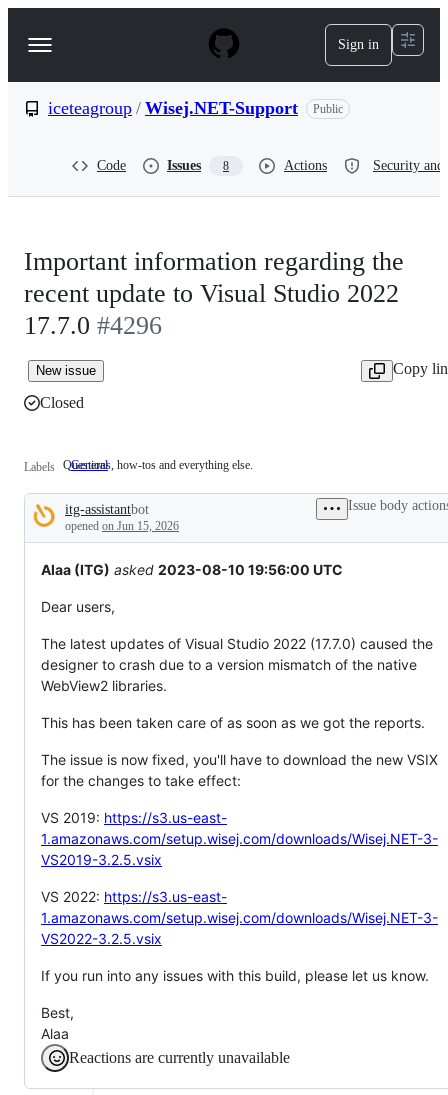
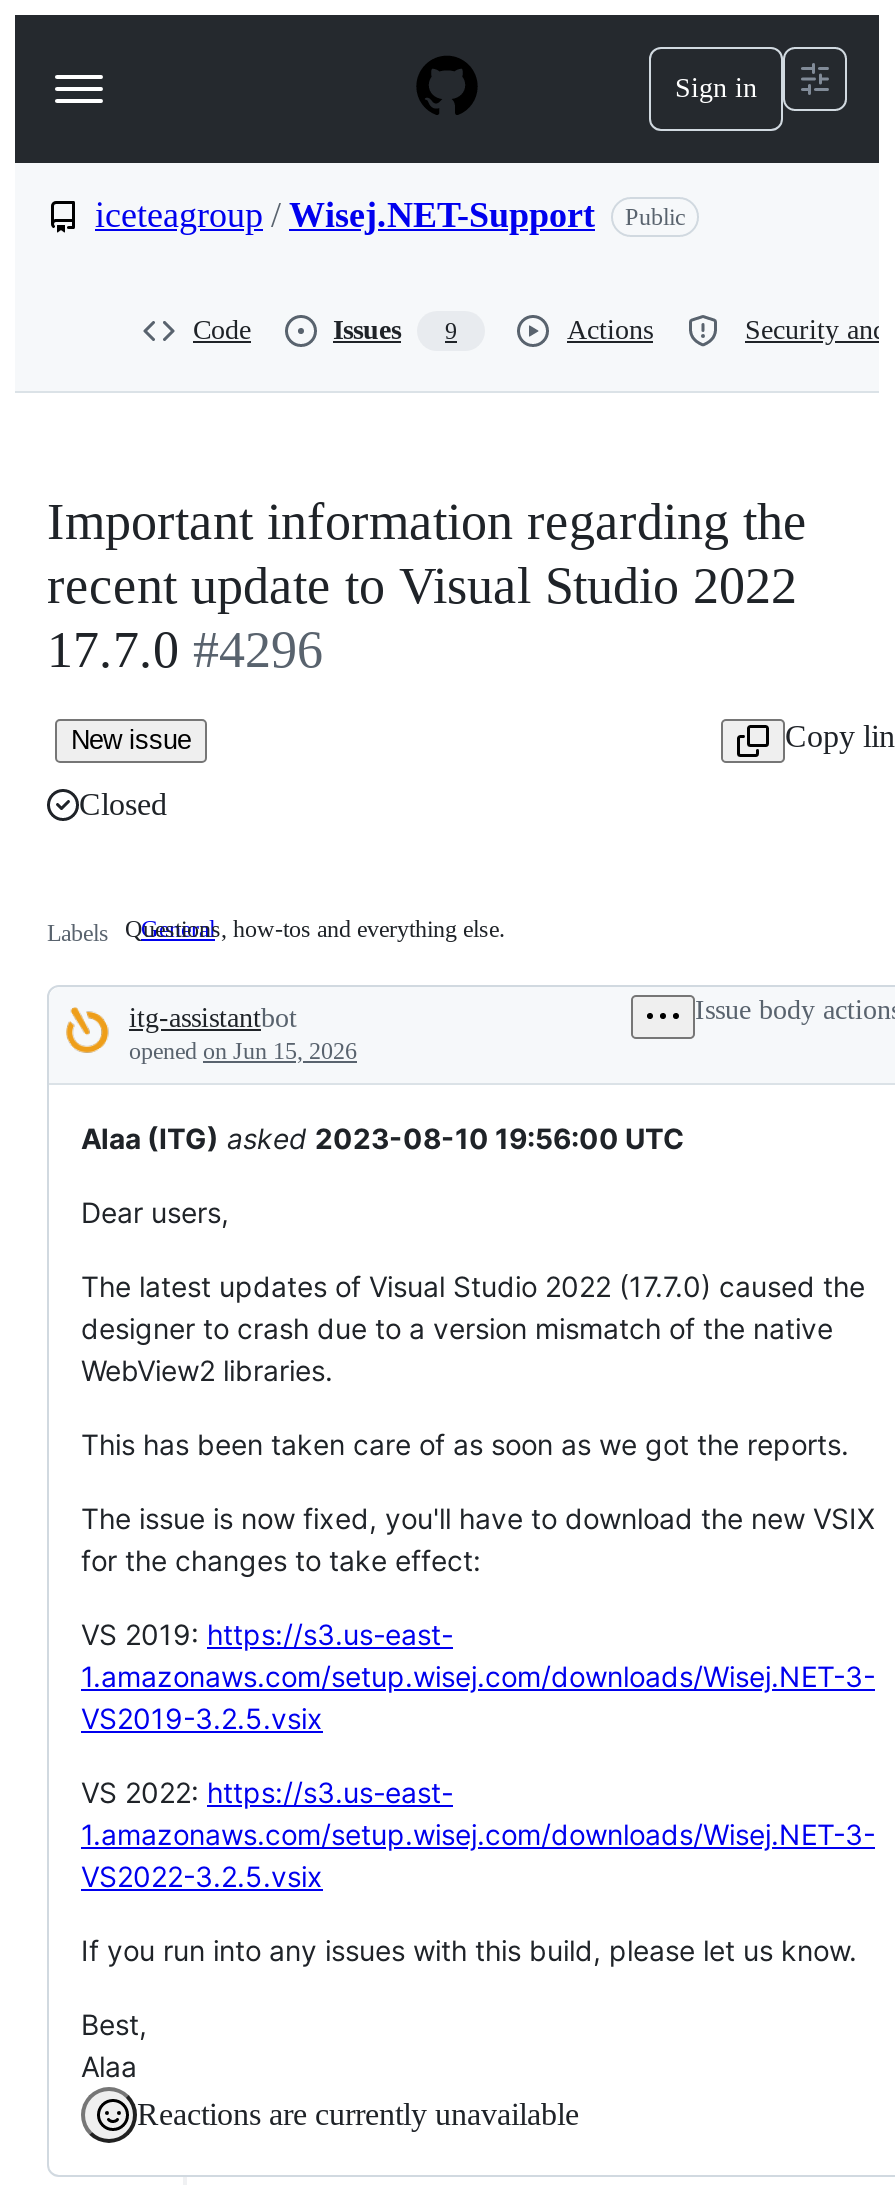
[167,158,229,173] Issues 8 -> [333,315,457,345] Issues 9

